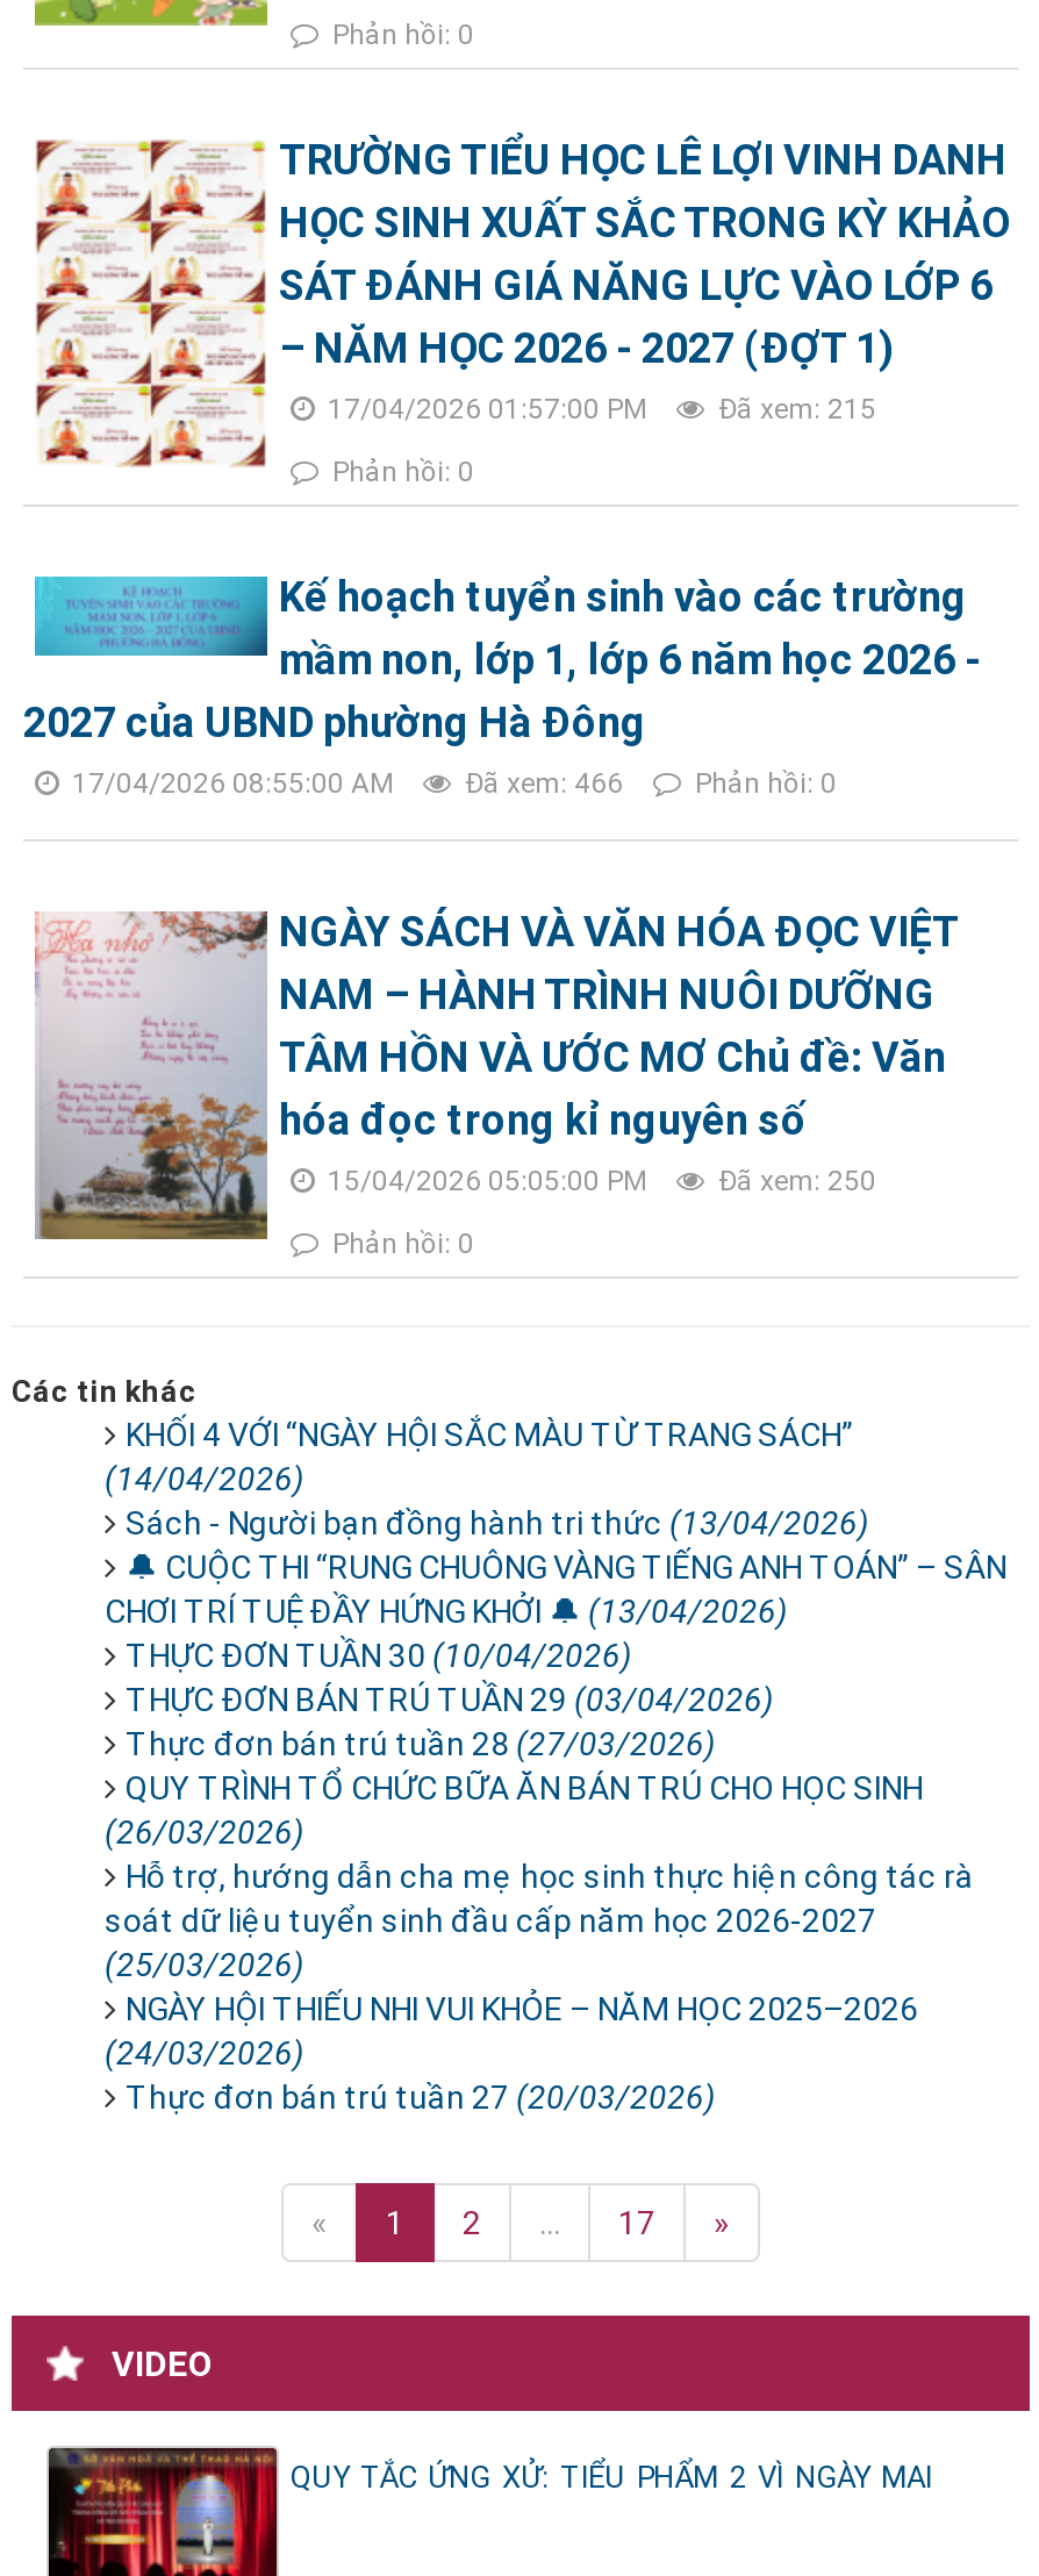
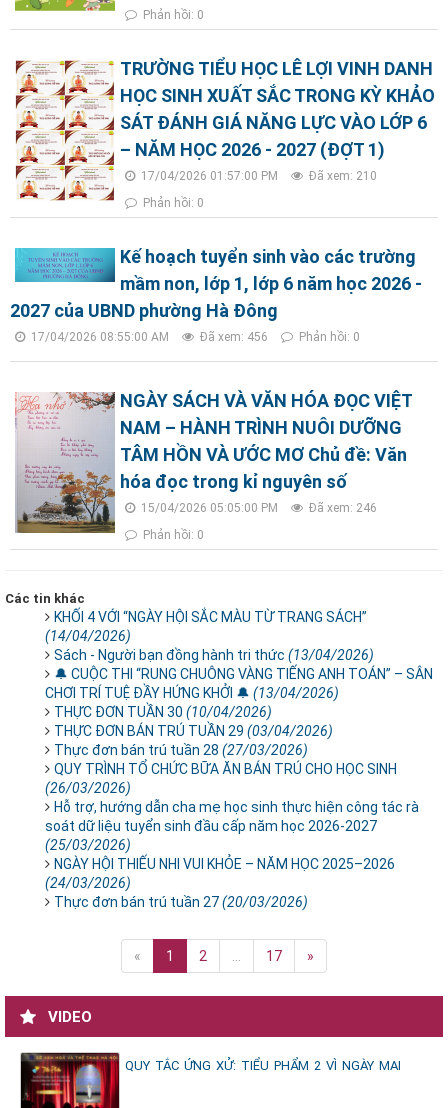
[321,393,876,425] 17/04/2026 01:57:00 PM Đã xem: 215 -> [138,169,377,183] 17/04/2026 01:57:00 PM Đã xem: 210
[65,767,837,800] 17/04/2026 08:55:00 AM Đã xem: 466 Phản hồi: 0 -> [28,330,360,344] 17/04/2026 08:55:00 AM Đã xem: 456 Phản hồi: 0
[321,1165,876,1197] 15/04/2026 05:05:00 PM Đã xem: 250 -> [138,501,377,515] 15/04/2026 05:05:00 PM Đã xem: 246

